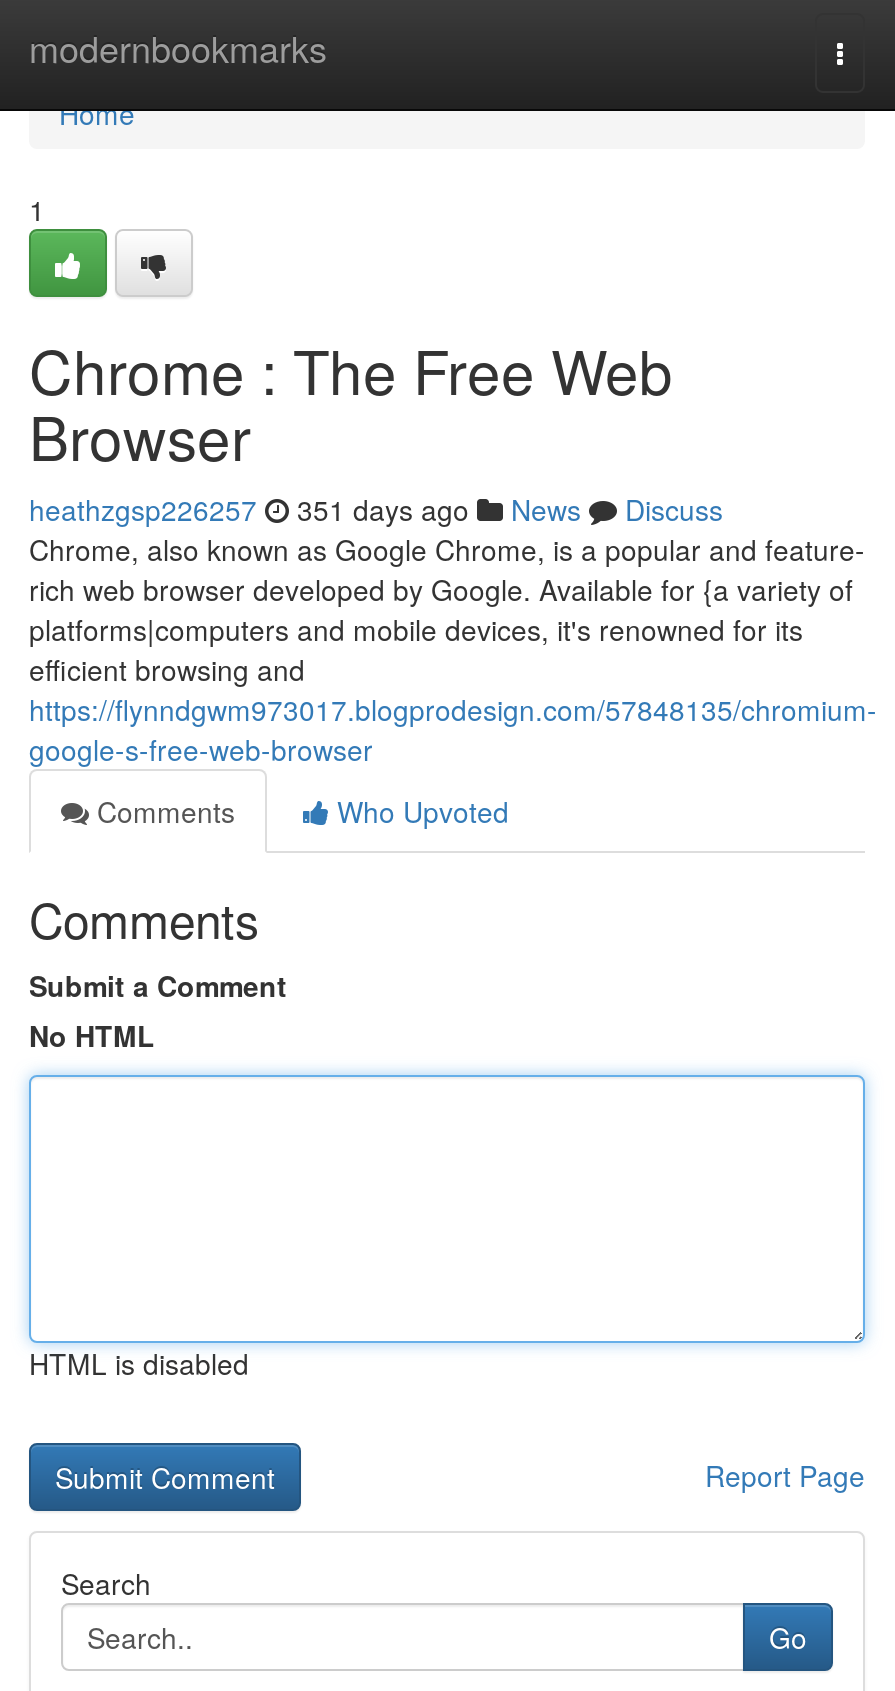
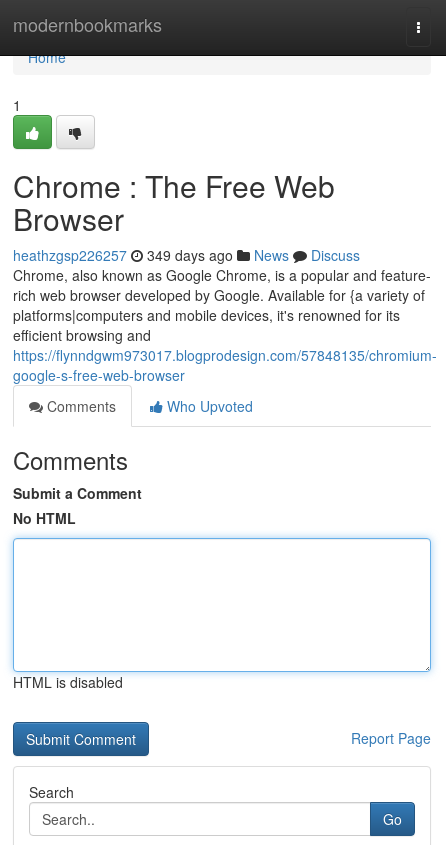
[29,489,723,529] heathzgsp226257 351 days ago News Discuss -> [13,245,360,265] heathzgsp226257 349 days ago News Discuss

